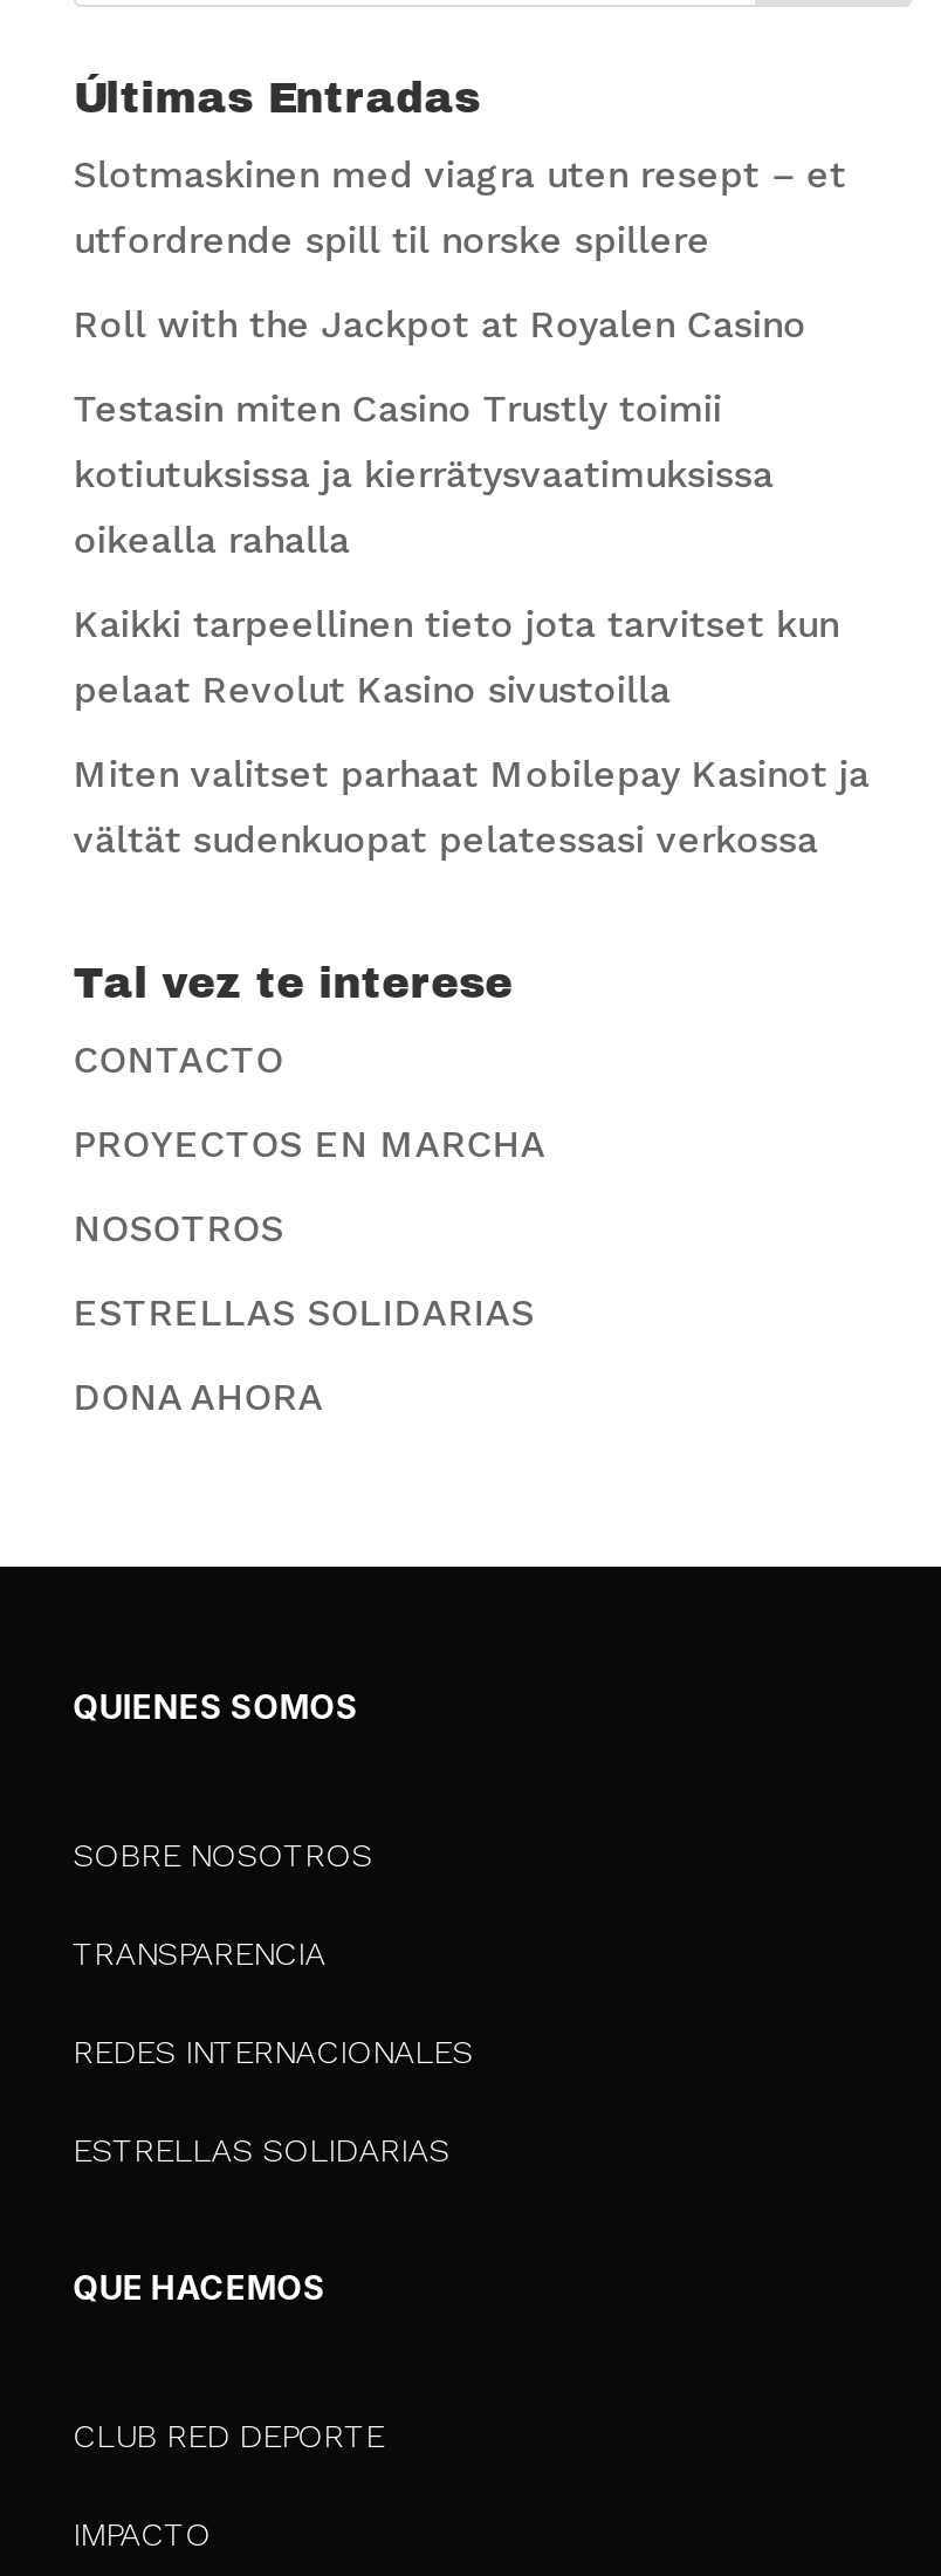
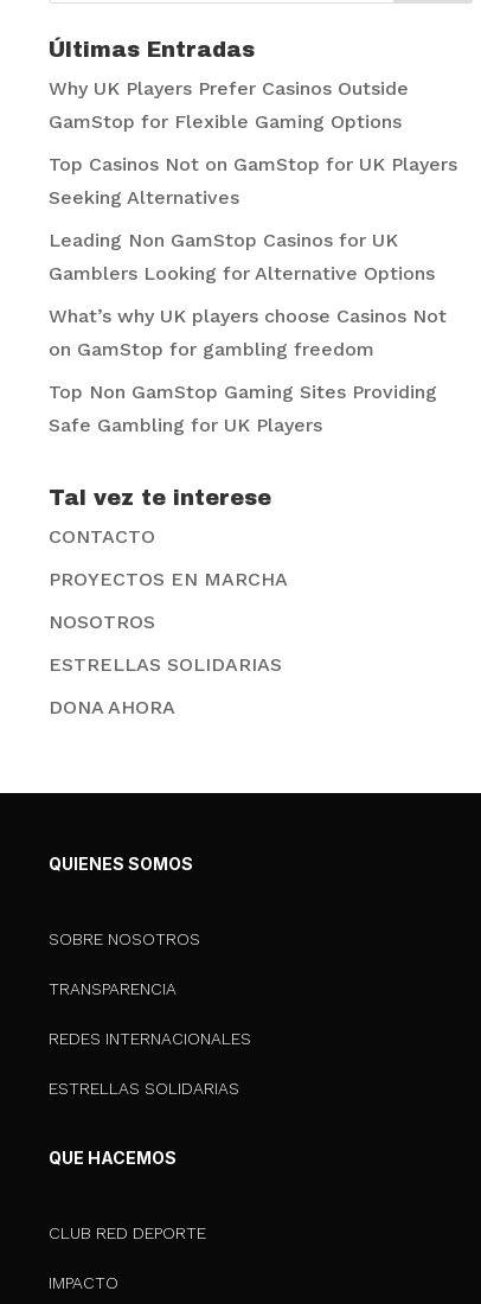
[73,152,846,197] Slotmaskinen med viagra uten resept – et -> [48,77,408,100] Why UK Players Prefer Casinos Outside
[73,218,710,262] utfordrende spill til norske spillere -> [48,110,401,133] GamStop for Flexible Gaming Options
[73,302,806,347] Roll with the Jackpot at Royalen Casino -> [48,153,457,175] Top Casinos Not on GamStop for UK Players
[73,386,722,431] Testasin miten Casino Trustly toimii -> [48,186,239,209] Seeking Alternatives
[73,452,773,496] kotiutuksissa ja kierrätysvaatimuksissa -> [48,229,398,251] Leading Non GamStop Casinos for UK
[73,518,349,562] oikealla rahalla -> [48,262,435,285] Gamblers Looking for Alternative Options
[73,602,839,646] Kaikki tarpeellinen tieto jota tarvitset kun -> [48,305,446,327] What’s why UK players choose Casinos Not
[73,667,670,712] pelaat Revolut Kasino sivustoilla -> [48,338,374,360] on GamStop for gambling freedom
[73,752,869,796] Miten valitset parhaat Mobilepay Kasinot ja -> [48,381,437,403] Top Non GamStop Gaming Sites Providing
[73,817,818,862] vältät sudenkuopat pelatessasi verkossa -> [48,414,322,436] Safe Gambling for UK Players

